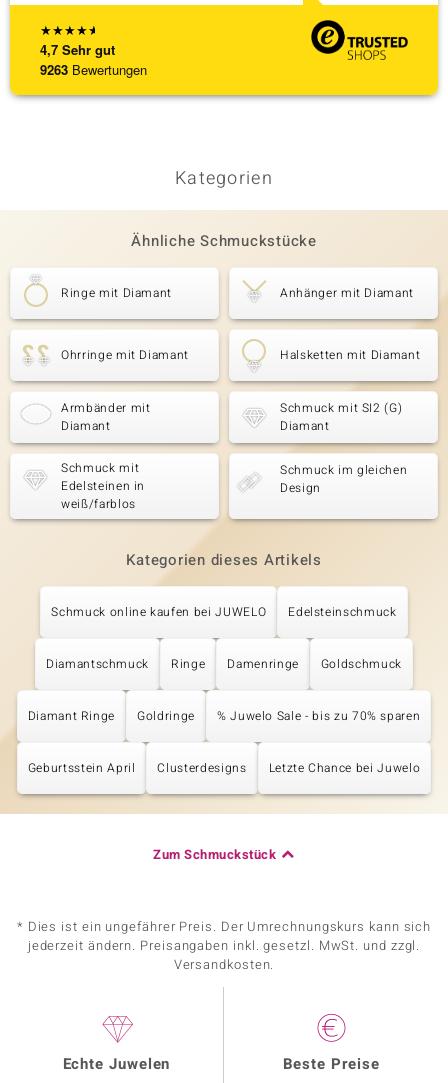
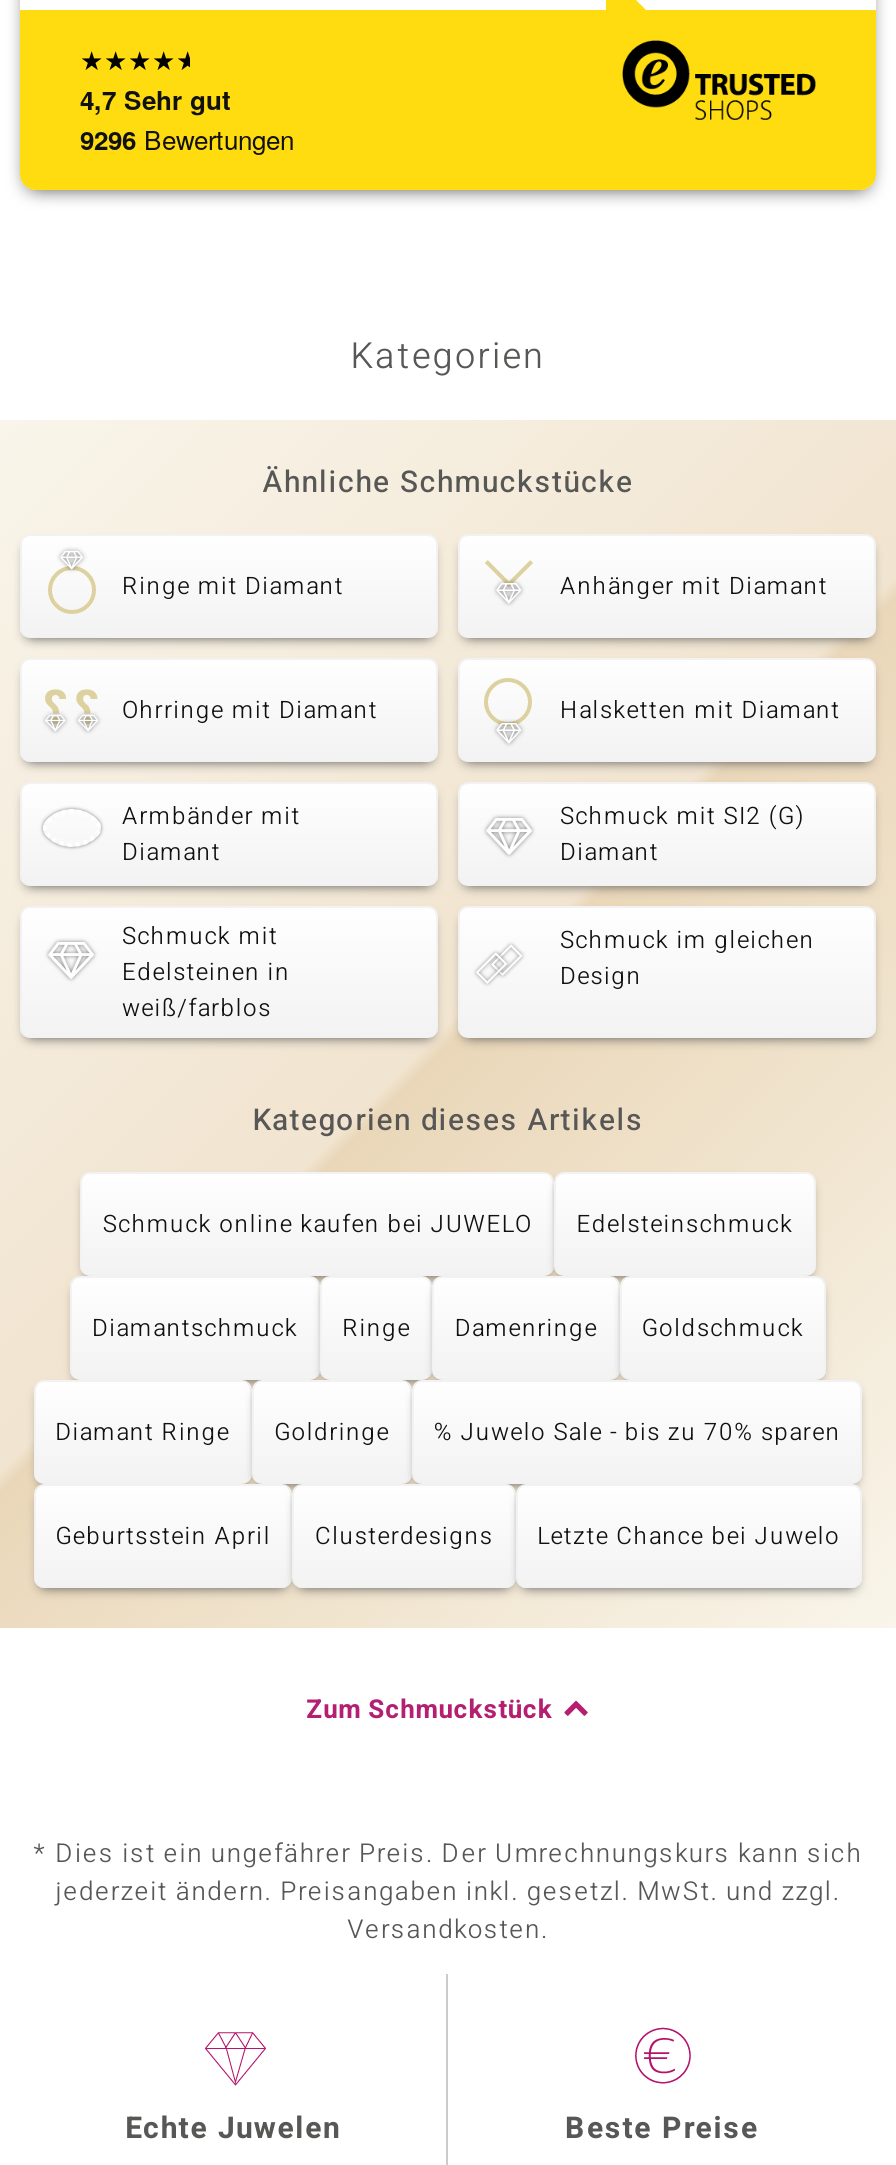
[40,60,147,79] 9263 Bewertungen -> [80,120,294,158] 9296 Bewertungen

